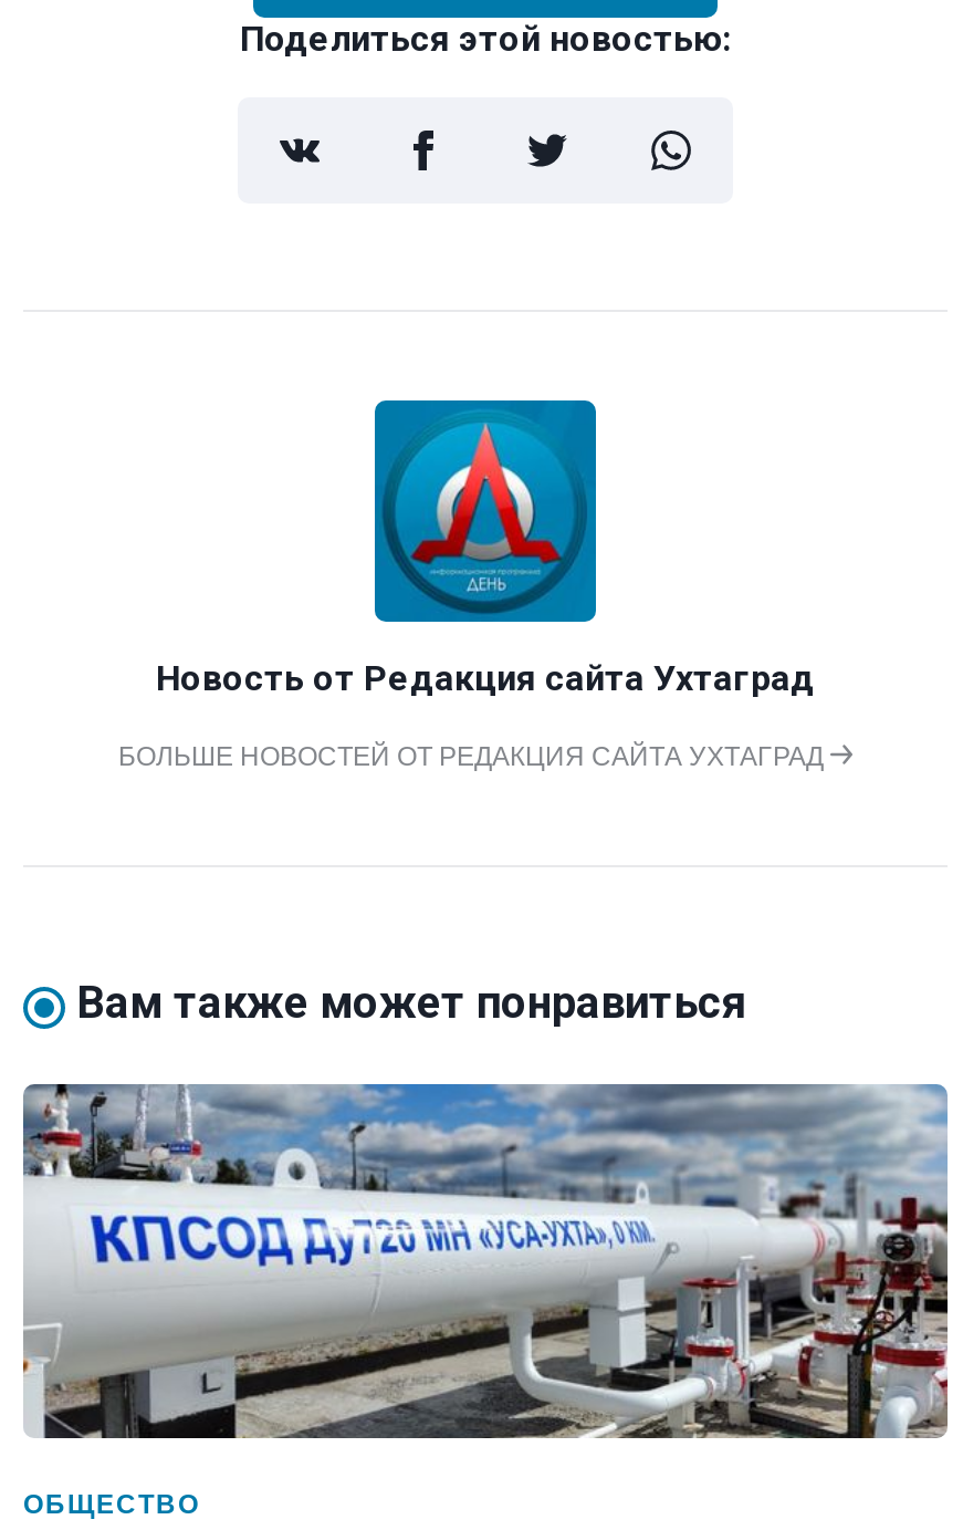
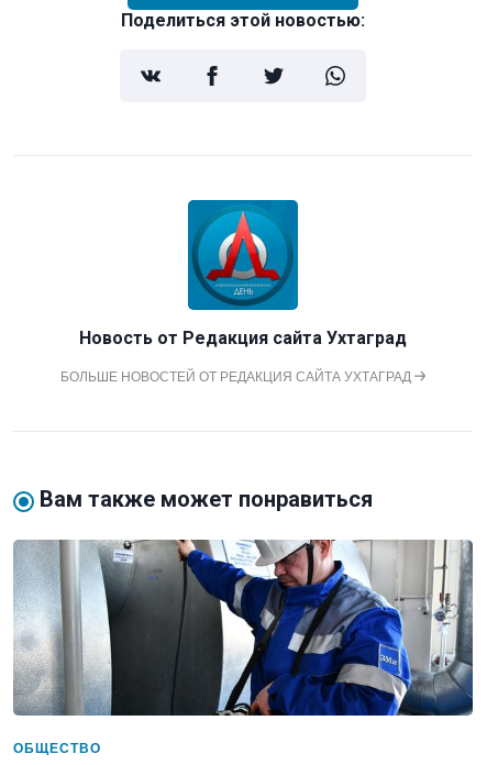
[23,1082,950,1440] [image] -> [13,539,474,717] [image]

